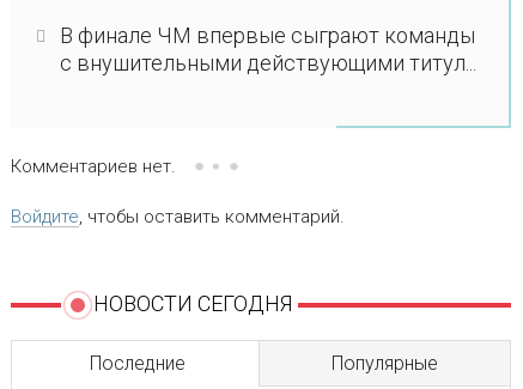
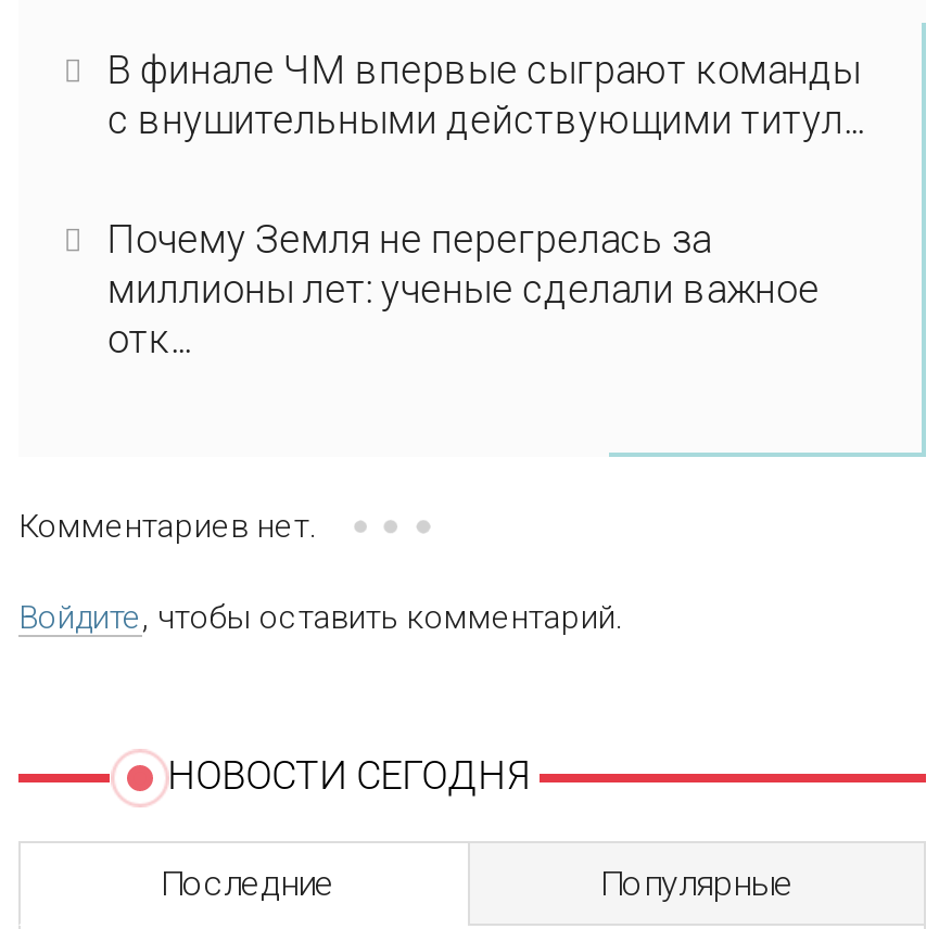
none -> [107,216,819,361] Почему Земля не перегрелась за | миллионы лет: ученые сделали важное | отк...

